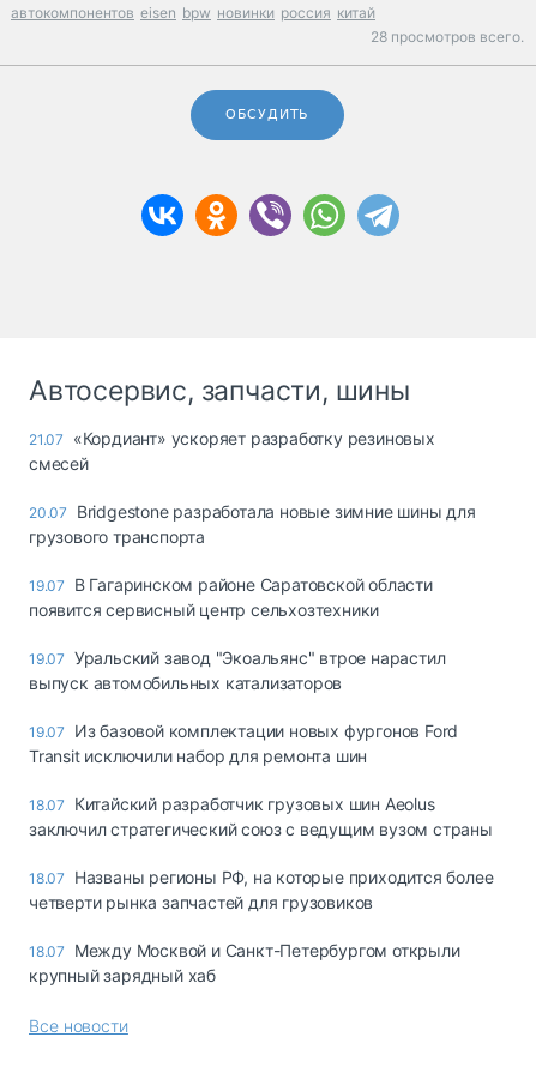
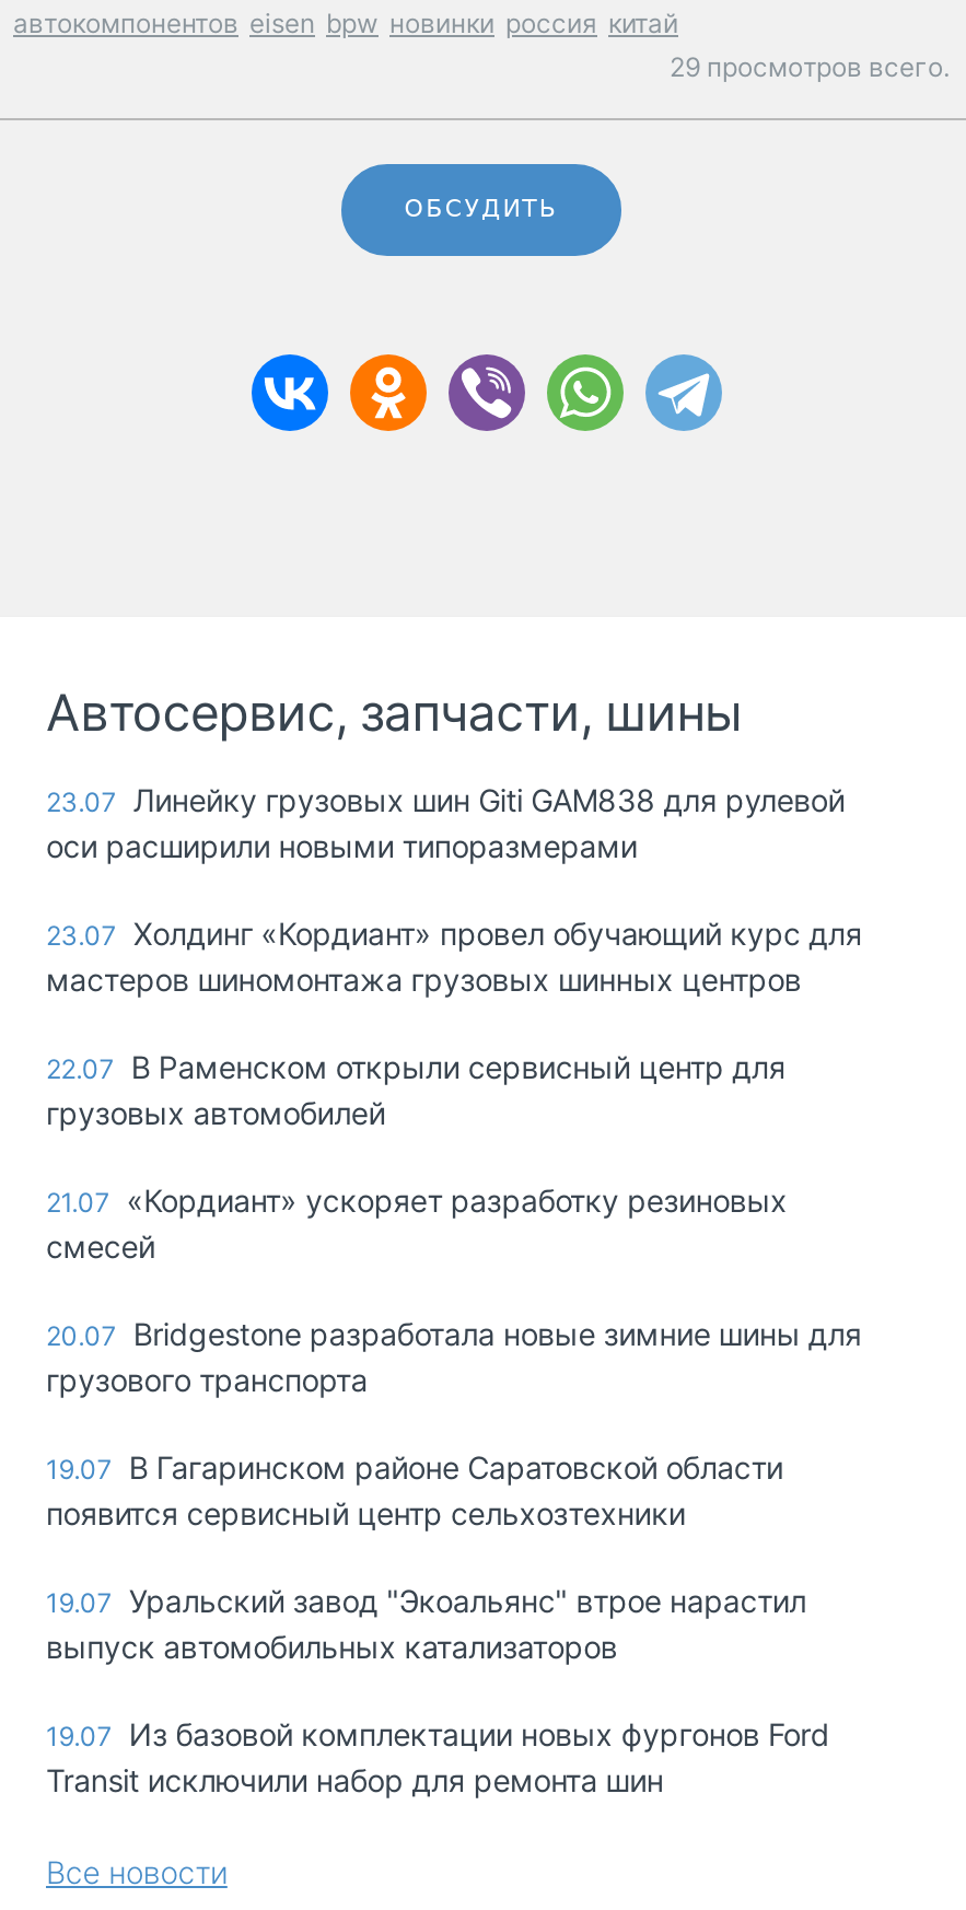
[371,28,524,46] 28 просмотров всего. -> [670,51,950,83] 29 просмотров всего.
none -> [46,781,862,1131] 23.07 Линейку грузовых шин Giti GAM838 для рулевой | оси расширили новыми типоразмерами | 23.07 Холдинг «Кордиант» провел обучающий курс для | мастеров шиномонтажа грузовых шинных центров | 22.07 В Раменском открыли сервисный центр для | грузовых автомобилей
moved [29,428,476,766] -> [46,1182,862,1799]: 21.07 «Кордиант» ускоряет разработку резиновых | смесей | 20.07 Bridgestone разработала новые зимние шины для | ... | 19.07 Из базовой комплектации новых фургонов Ford | Transit исключили набор для ремонта шин
[29,794,493,986] 18.07 Китайский разработчик грузовых шин Aeolus | заключил стратегический союз с ведущим вузом страны | 18.07 Названы регионы РФ, на которые приходится более | четверти рынка запчастей для грузовиков | 18.07 Между Москвой и Санкт-Петербургом открыли | крупный зарядный хаб -> none

